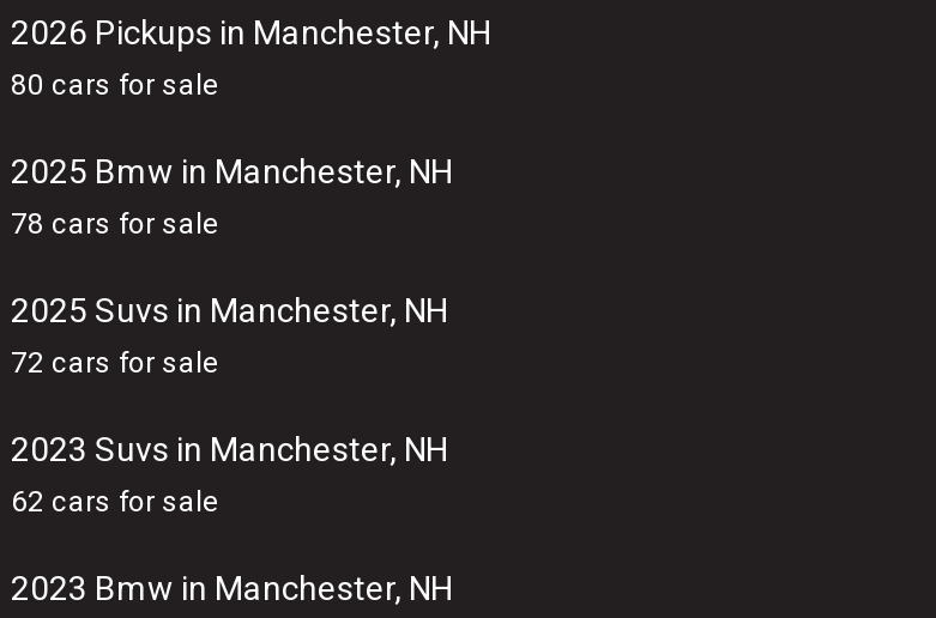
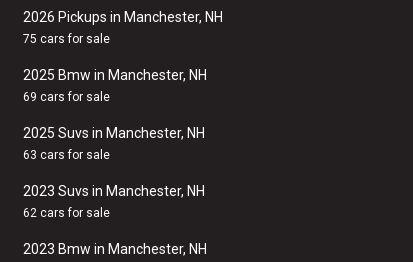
[11,68,219,102] 80 cars for sale -> [23,32,110,46] 75 cars for sale
[11,207,219,241] 78 cars for sale -> [23,90,110,104] 69 cars for sale
[11,346,219,380] 72 cars for sale -> [23,148,110,162] 63 cars for sale

